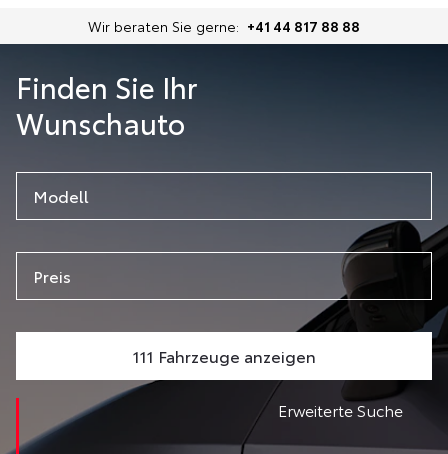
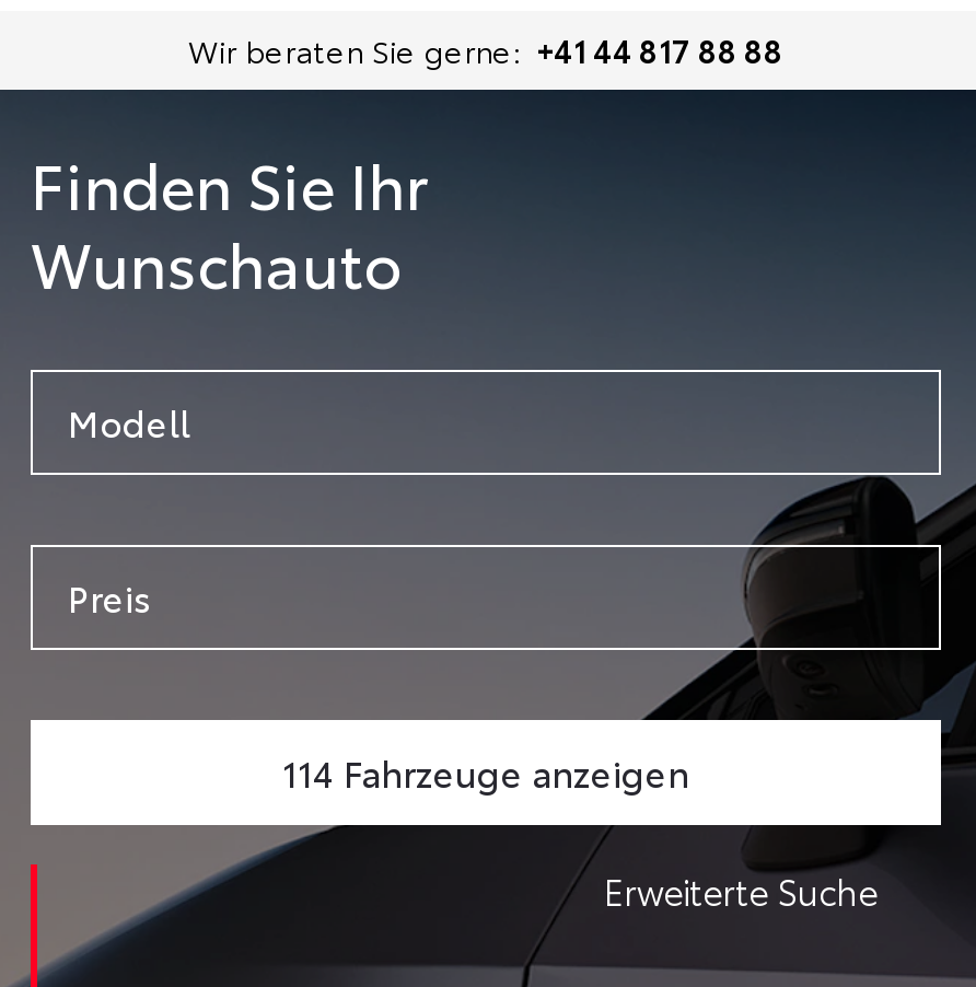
[132,344,315,367] 111 Fahrzeuge anzeigen -> [282,746,689,797] 114 Fahrzeuge anzeigen

